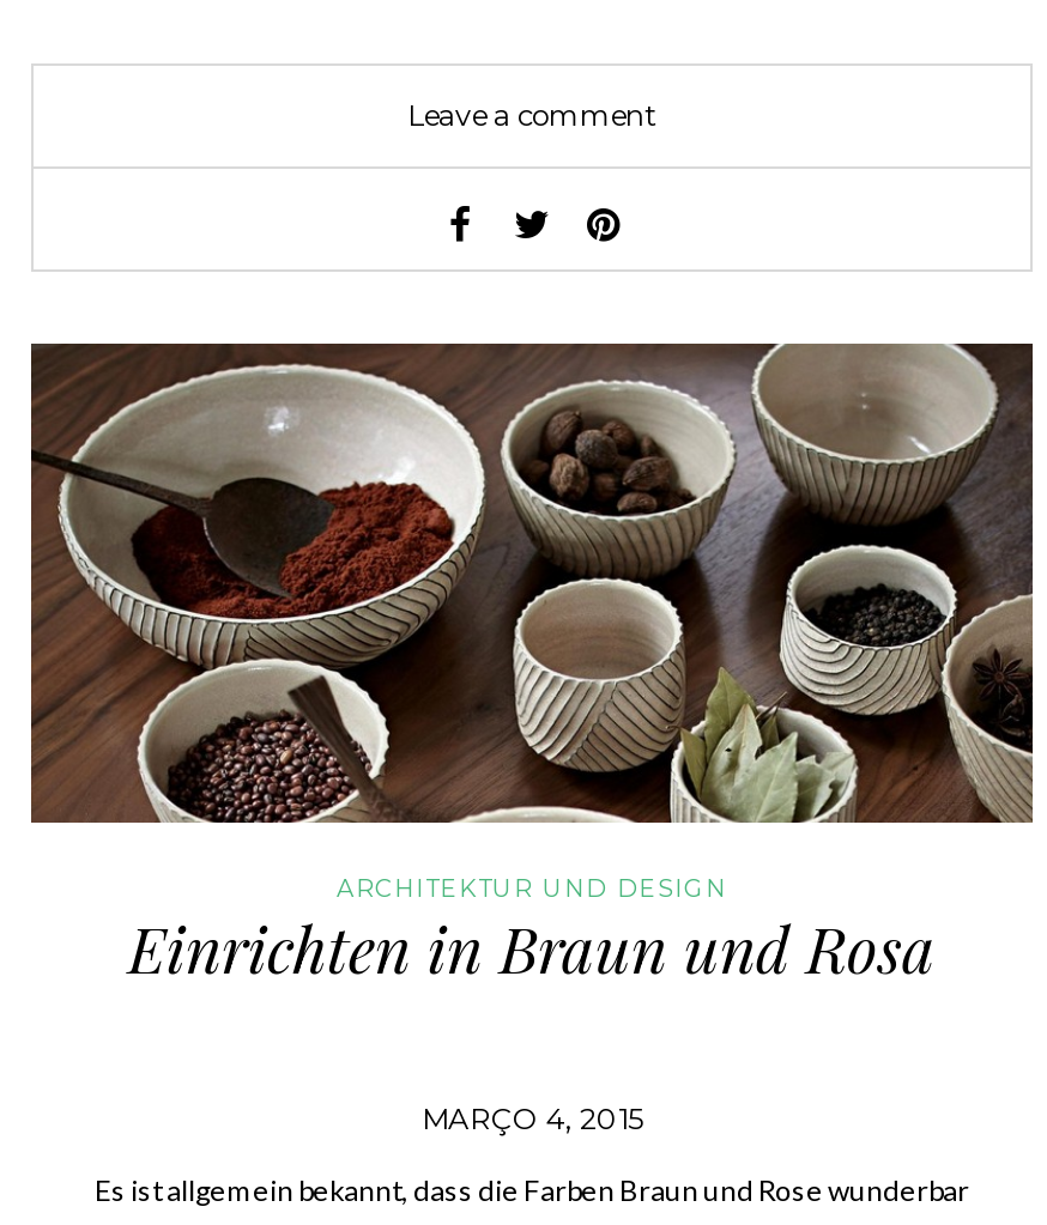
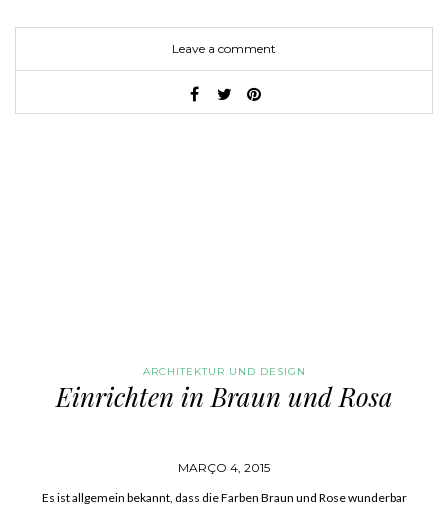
[29,341,1035,825] [image] -> none

